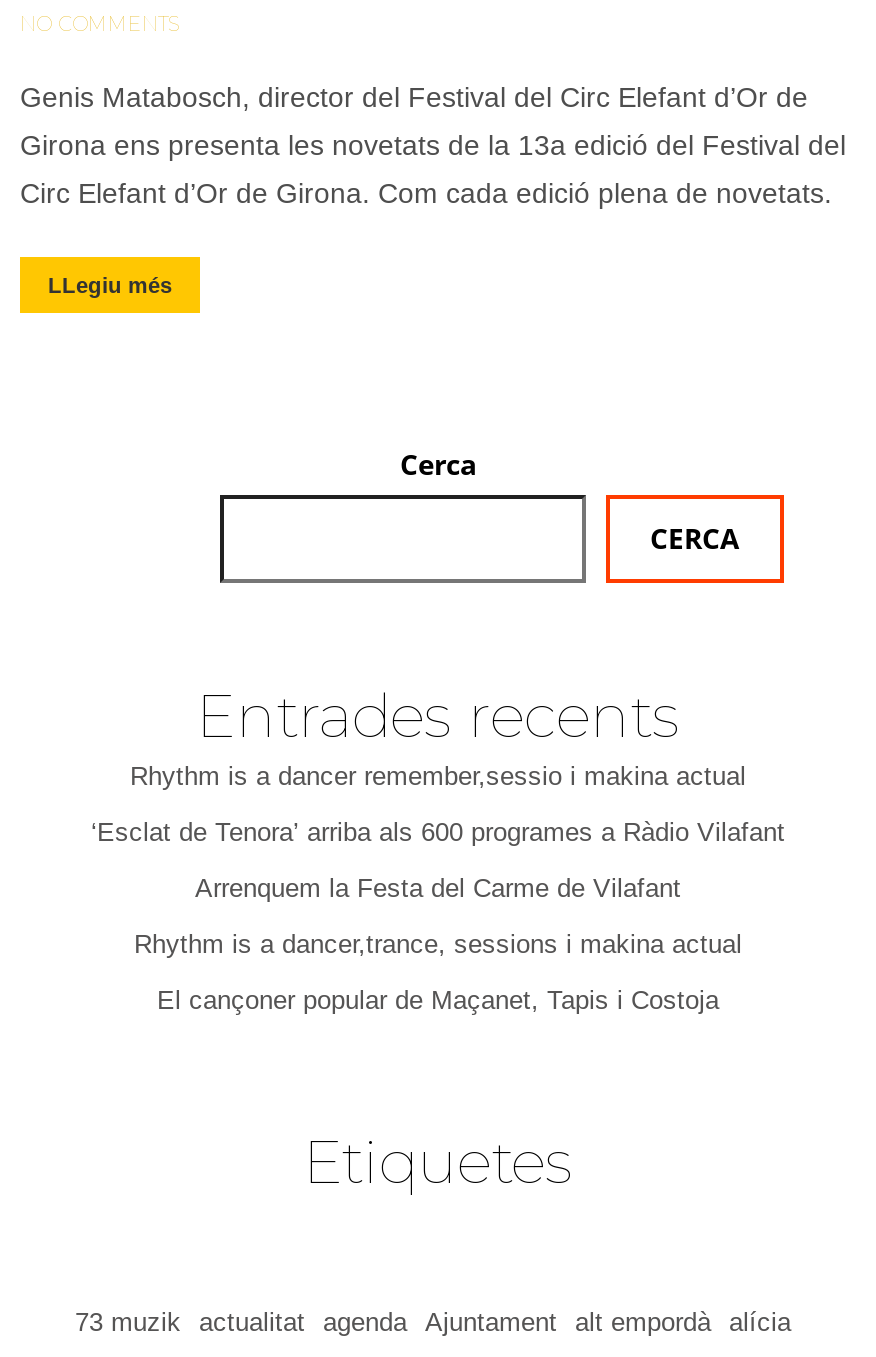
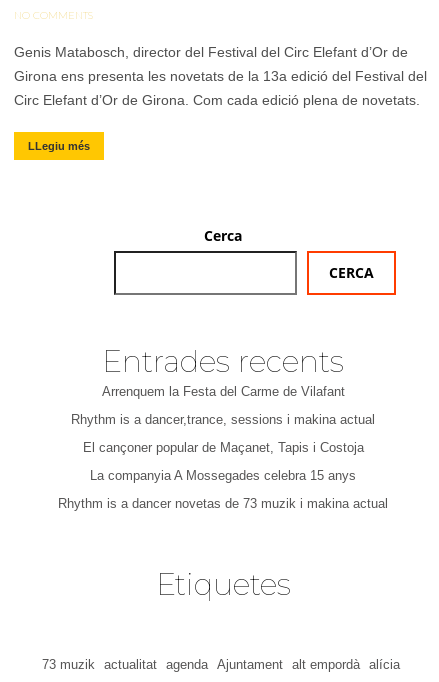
[91,761,785,847] Rhythm is a dancer remember,sessio i makina actual | ‘Esclat de Tenora’ arriba als 600 programes a Ràdio Vilafant -> none
moved [134,873,742,1015] -> [71,384,375,455]: Arrenquem la Festa del Carme de Vilafant | Rhythm is a dancer,trance, sessions i makina actual | El cançoner popular de Maçanet, Tapis i Costoja
none -> [58,468,388,511] La companyia A Mossegades celebra 15 anys | Rhythm is a dancer novetas de 73 muzik i makina actual

